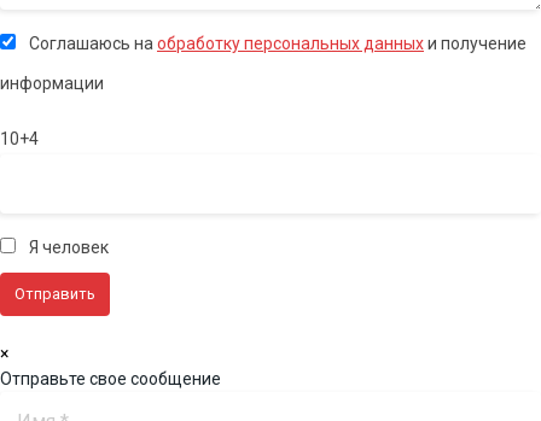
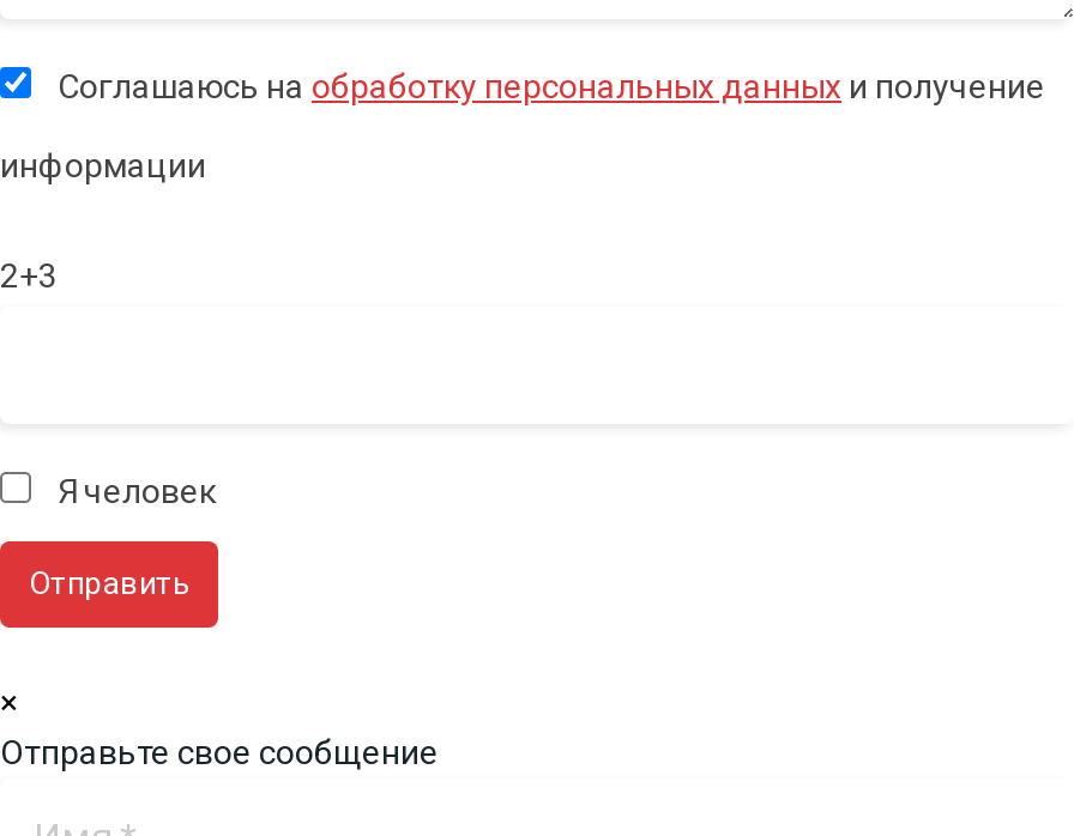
[0,129,39,148] 10+4 -> [0,256,58,295] 2+3

